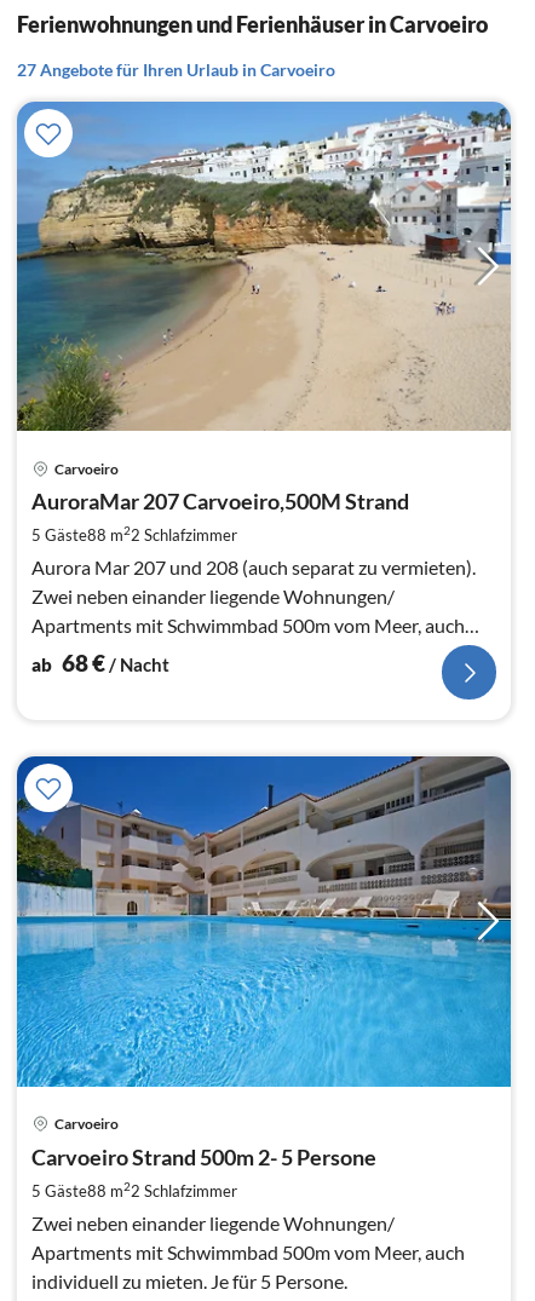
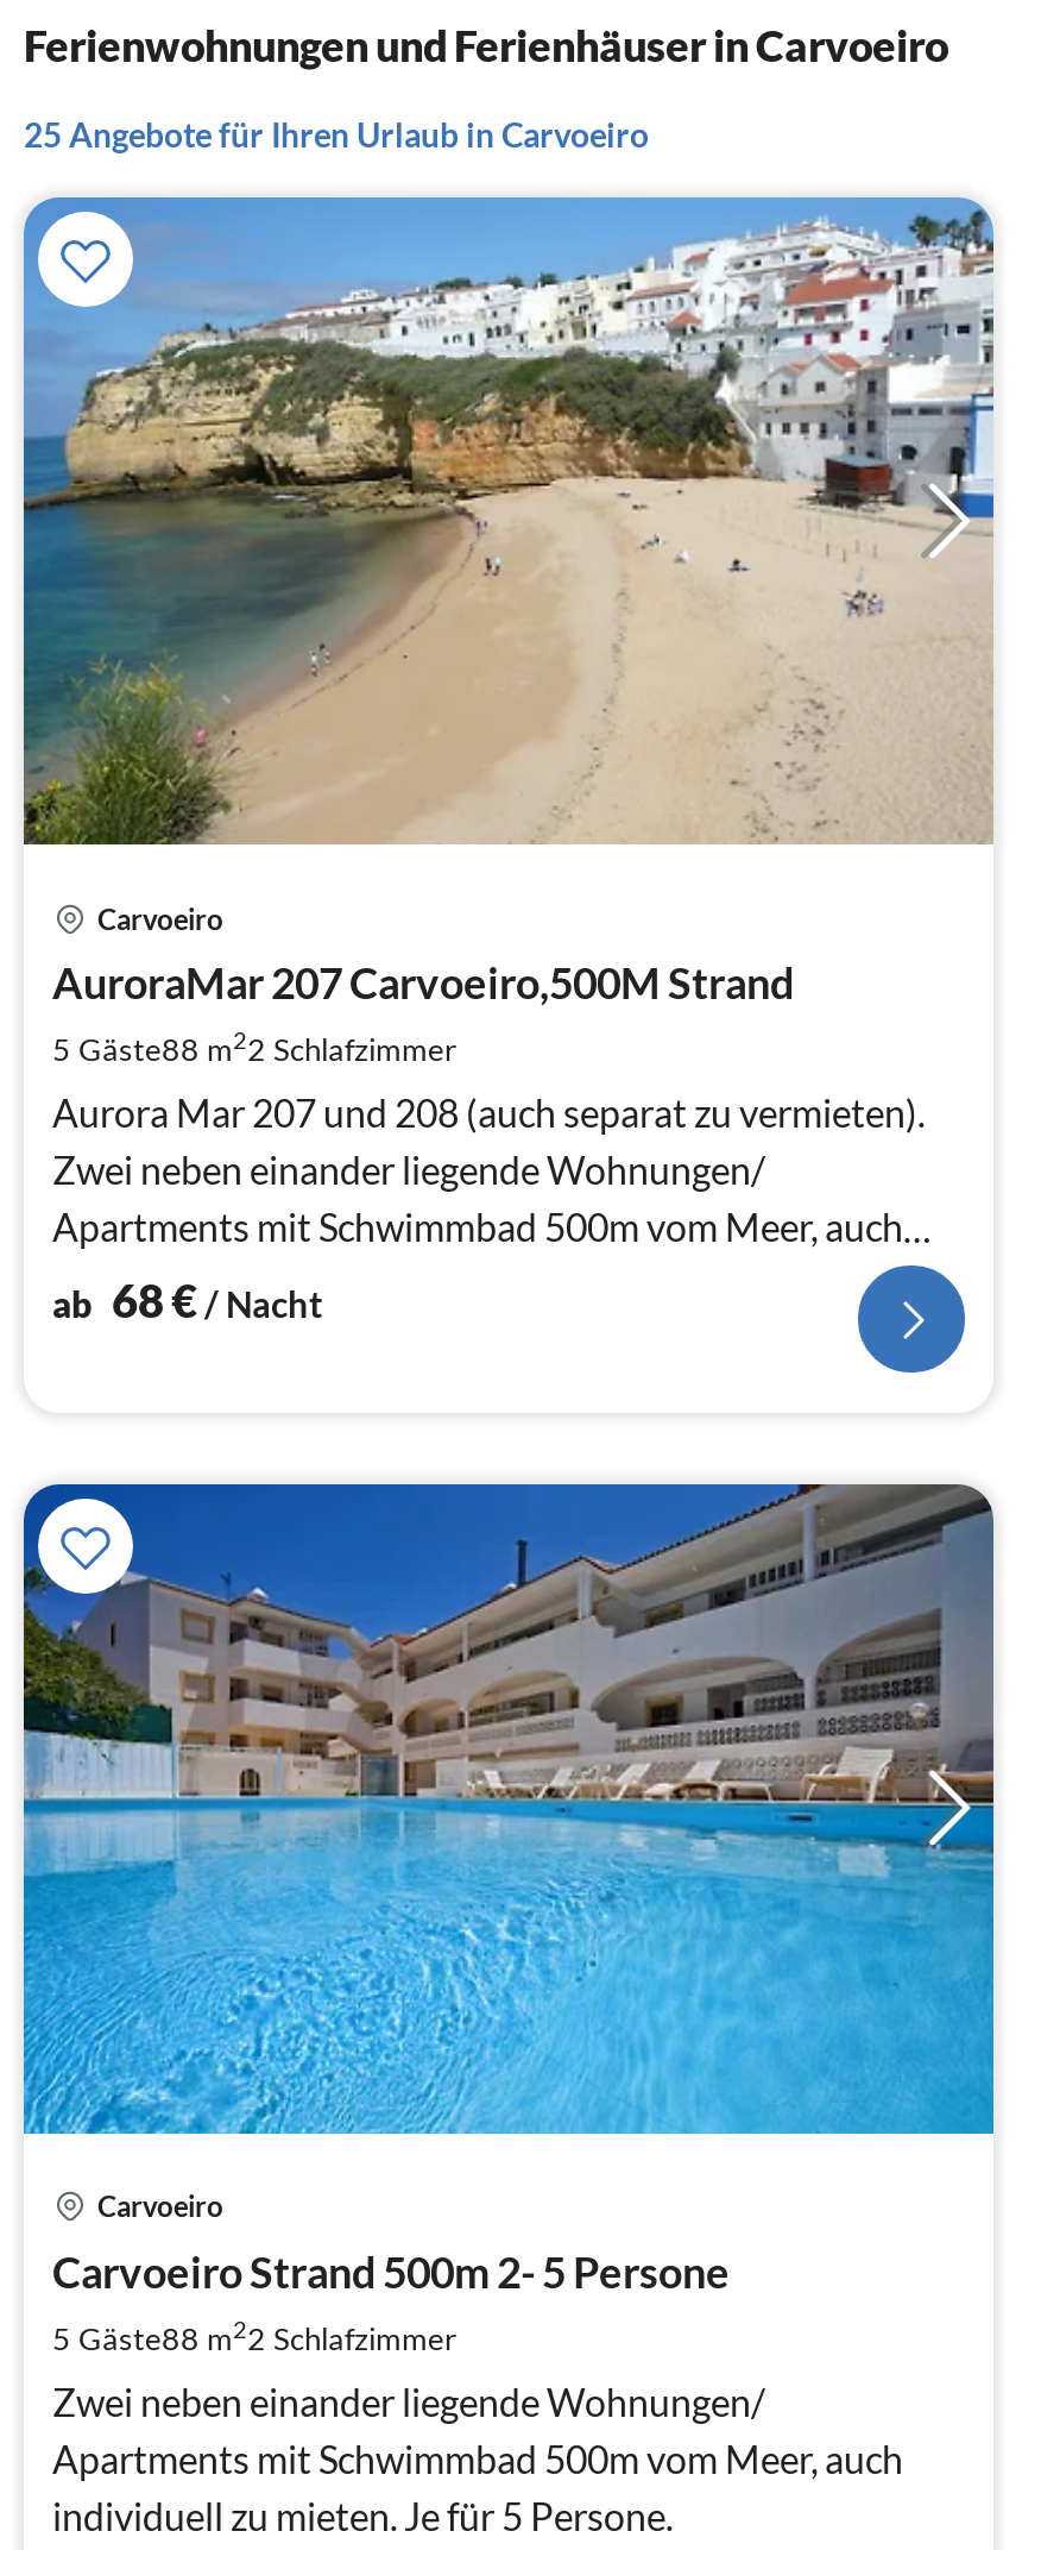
[17,59,335,80] 27 Angebote für Ihren Urlaub in Carvoeiro -> [24,114,649,155] 25 Angebote für Ihren Urlaub in Carvoeiro

